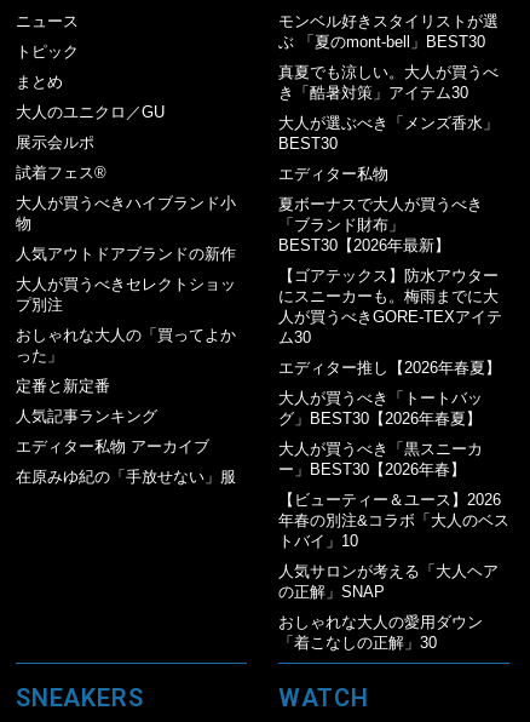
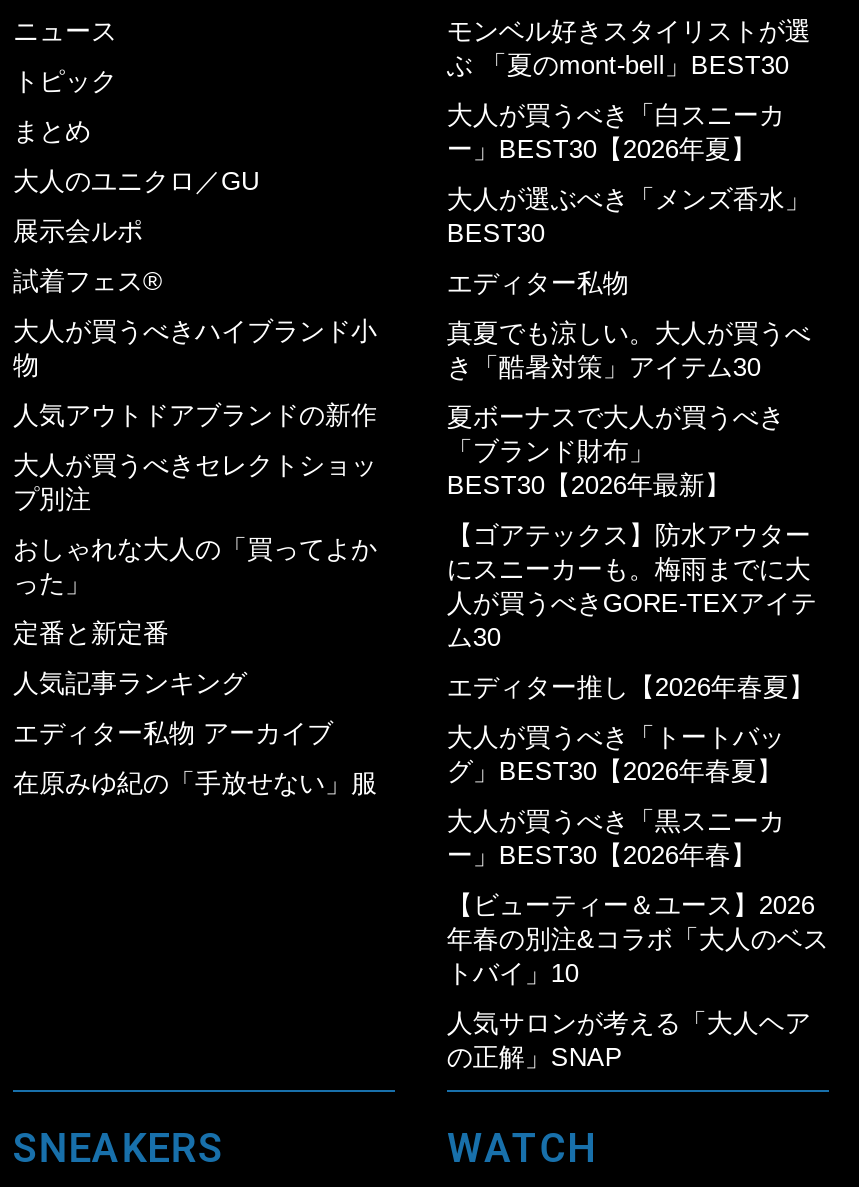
moved [278,63,498,101] -> [447,317,811,381]: 真夏でも涼しい。大人が買うべ | き「酷暑対策」アイテム30
none -> [447,99,785,163] 大人が買うべき「白スニーカ | ー」BEST30【2026年夏】
moved [278,195,509,600] -> [447,401,829,1071]: 夏ボーナスで大人が買うべき | 「ブランド財布」 | BEST30【2026年最新】 | ... | 人気サロンが考える「大人ヘア | の正解」SNAP
[278,612,483,651] おしゃれな大人の愛用ダウン | 「着こなしの正解」30 -> none

